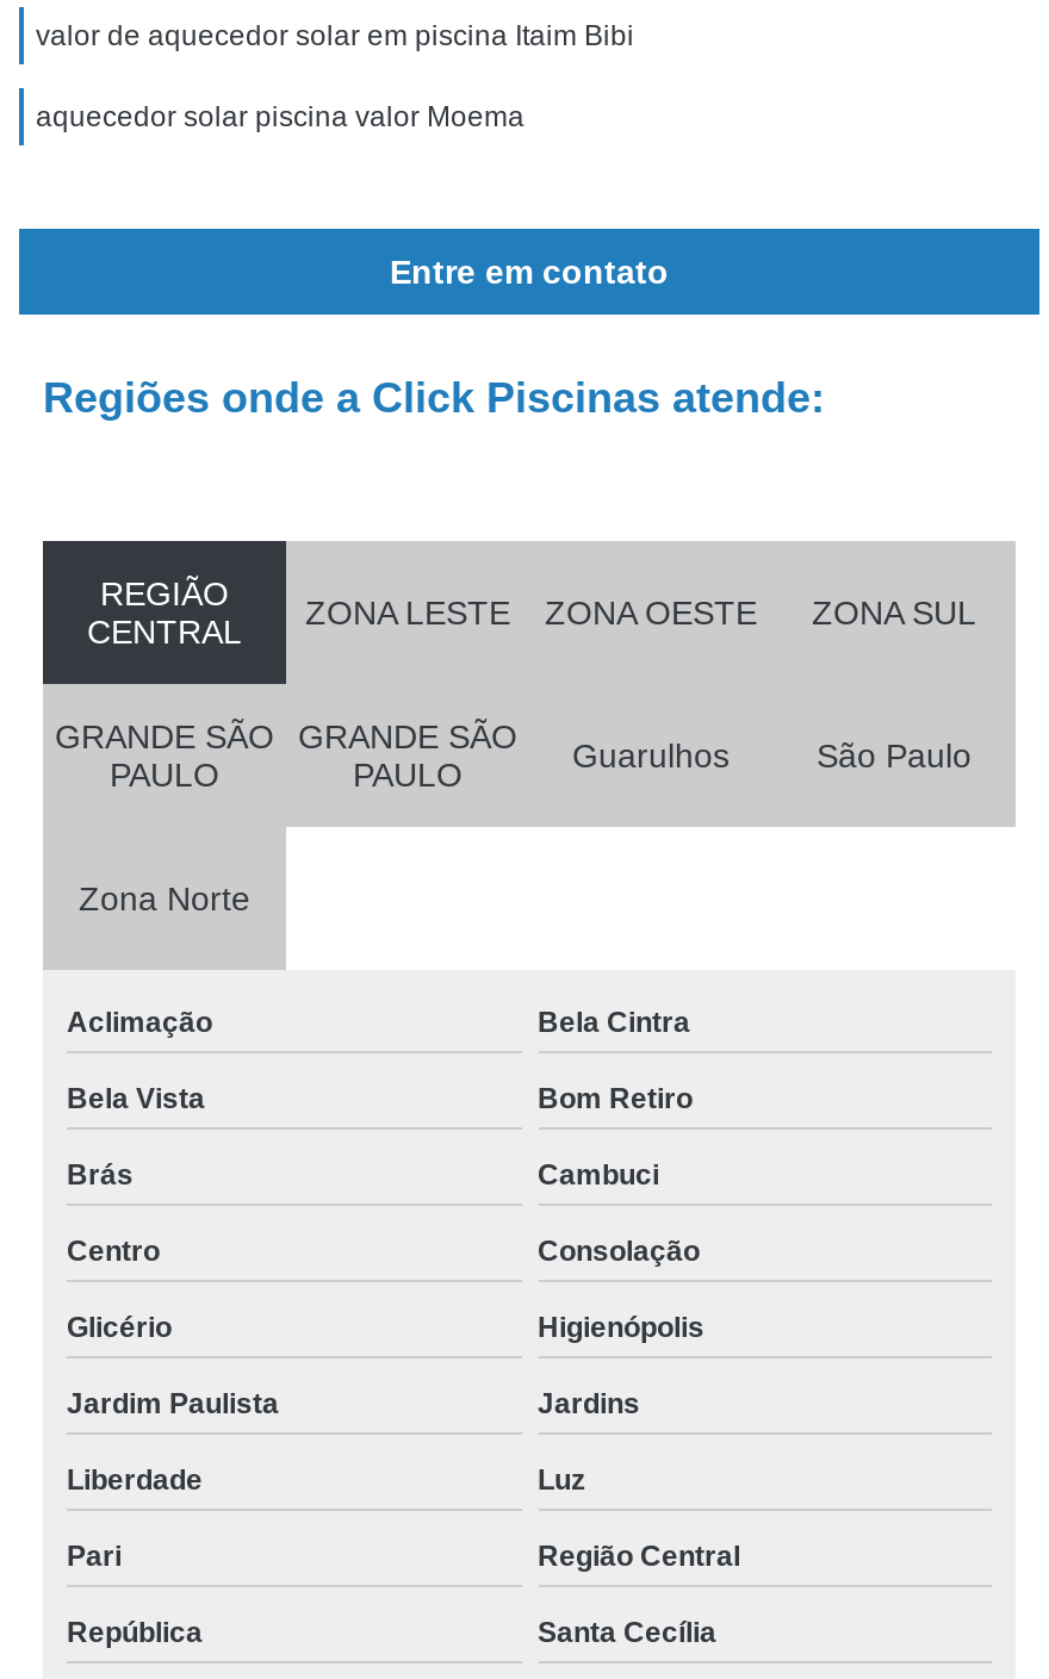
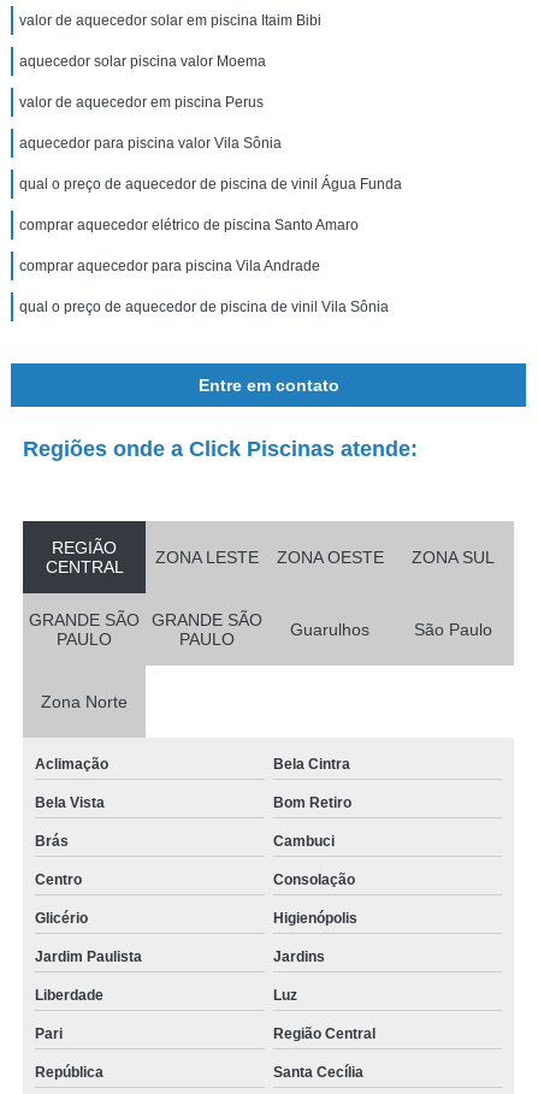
none -> [19,94,402,315] valor de aquecedor em piscina Perus | aquecedor para piscina valor Vila Sônia | qual o preço de aquecedor de piscina de vinil Água Funda | comprar aquecedor elétrico de piscina Santo Amaro | comprar aquecedor para piscina Vila Andrade | qual o preço de aquecedor de piscina de vinil Vila Sônia

